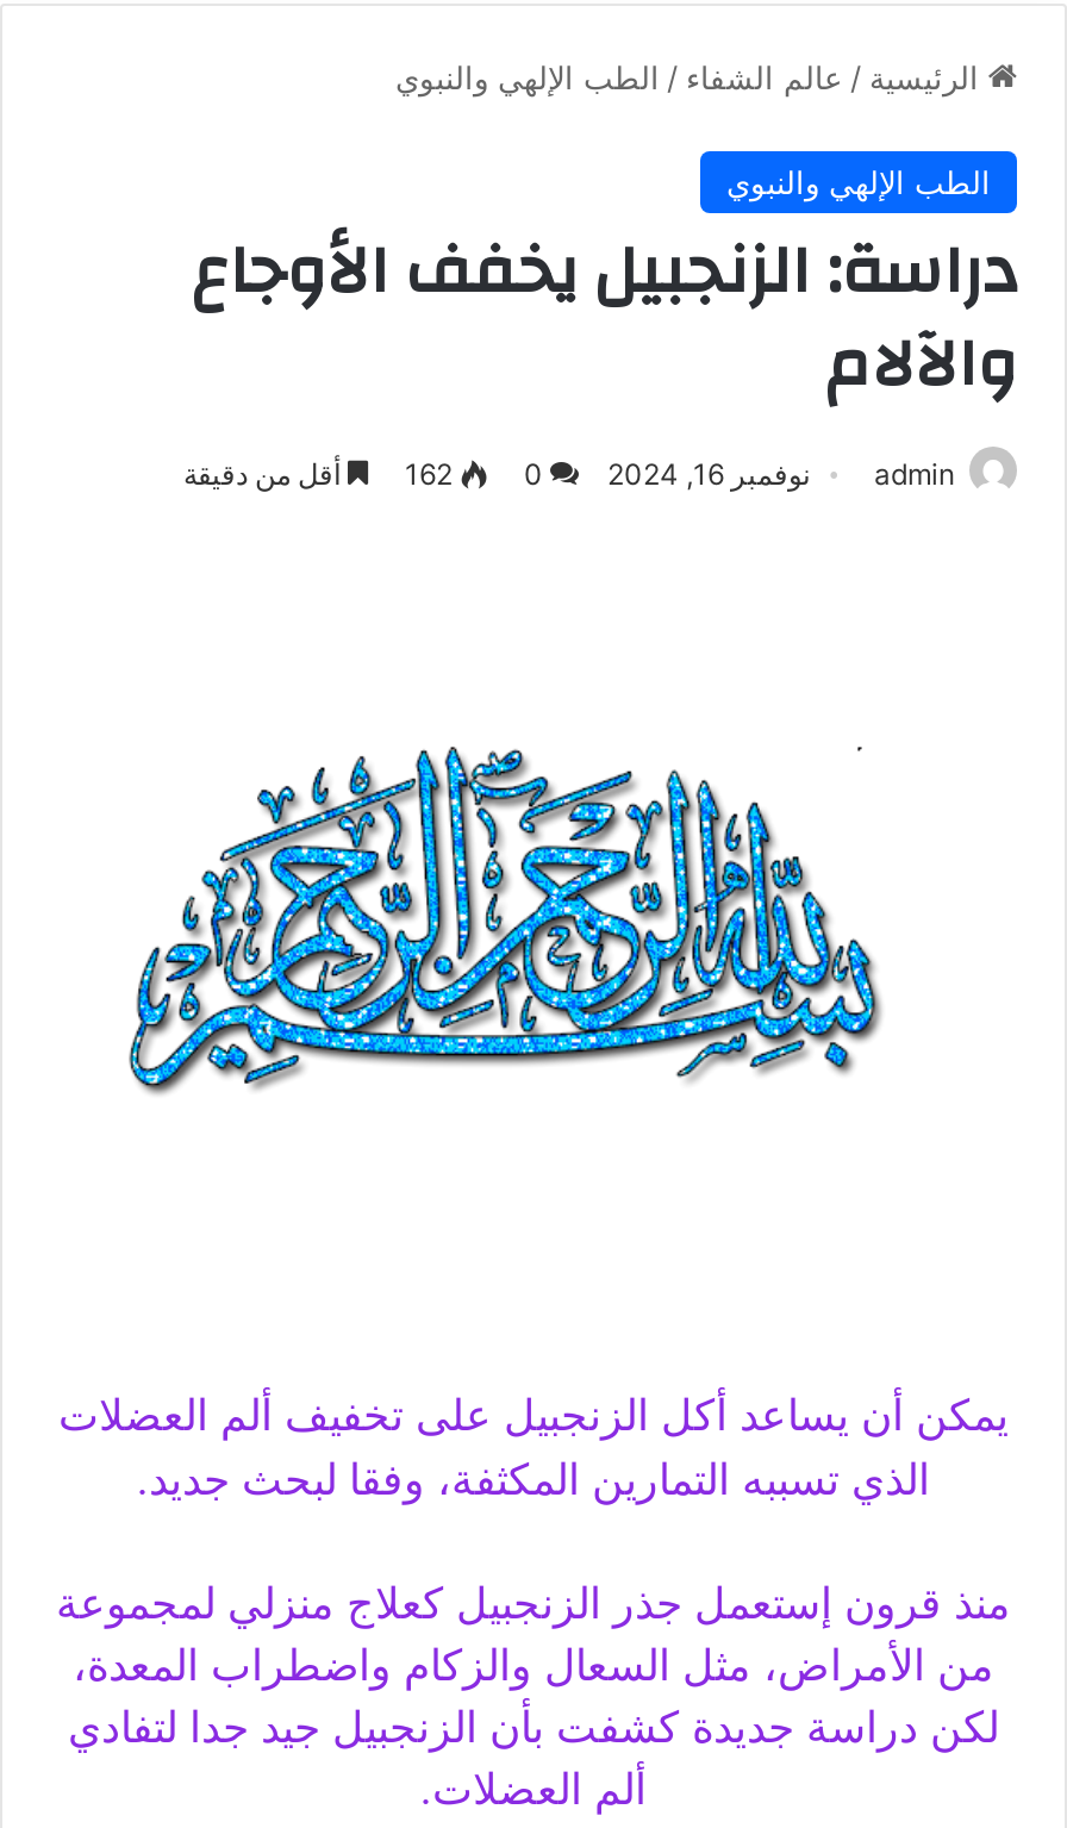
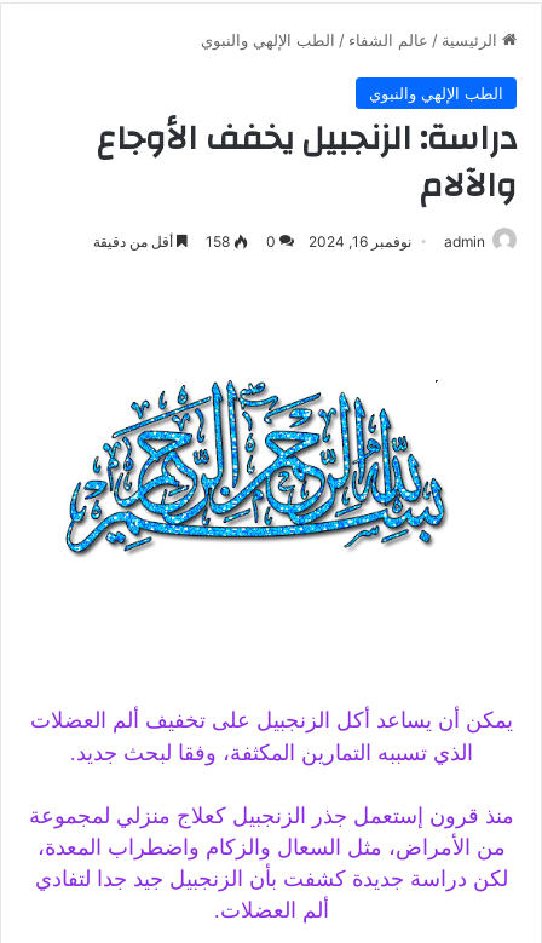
[405,456,453,492] 162 -> [206,232,230,251] 158

